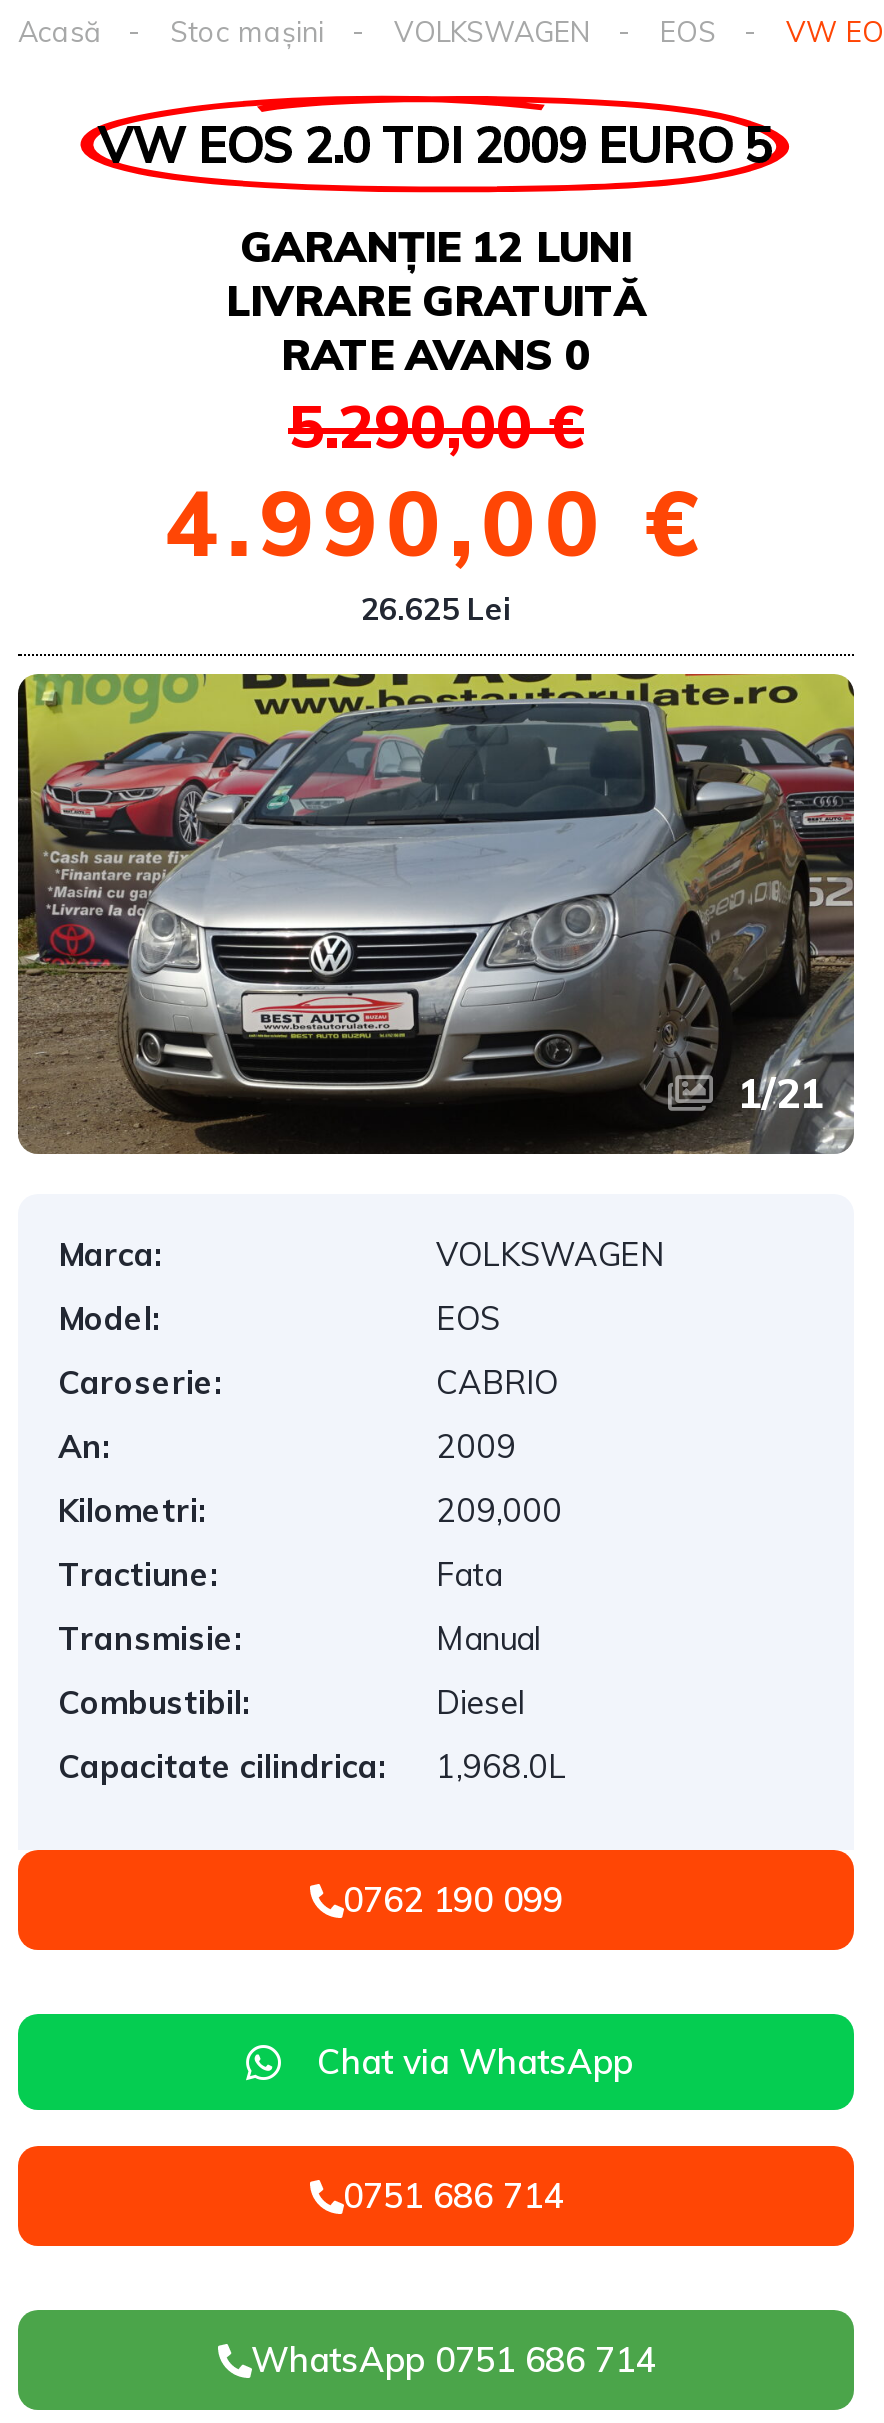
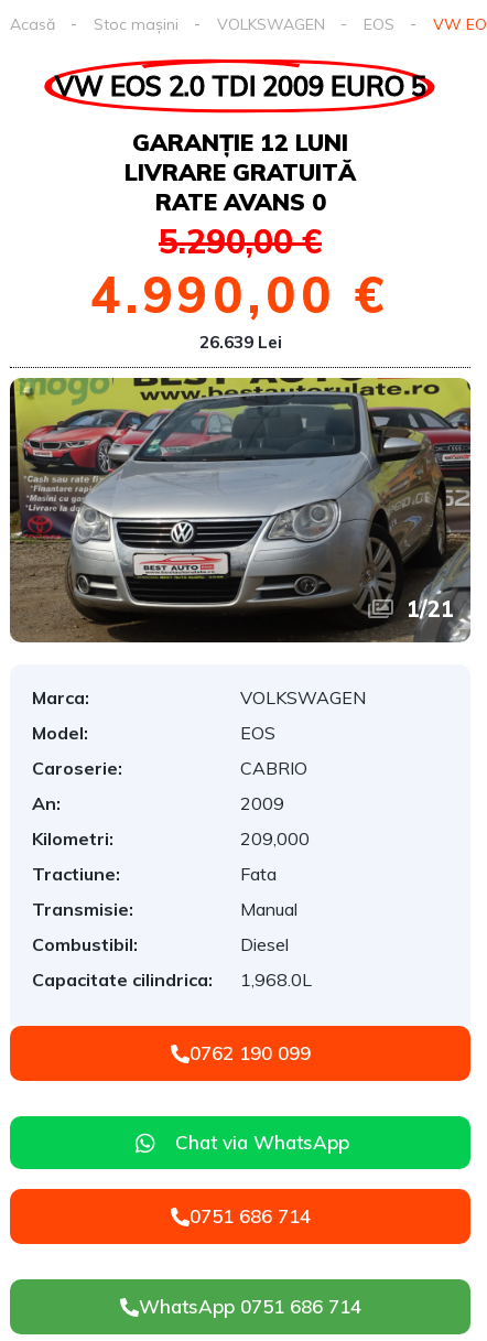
[361,590,511,628] 26.625 Lei -> [199,332,282,353] 26.639 Lei

